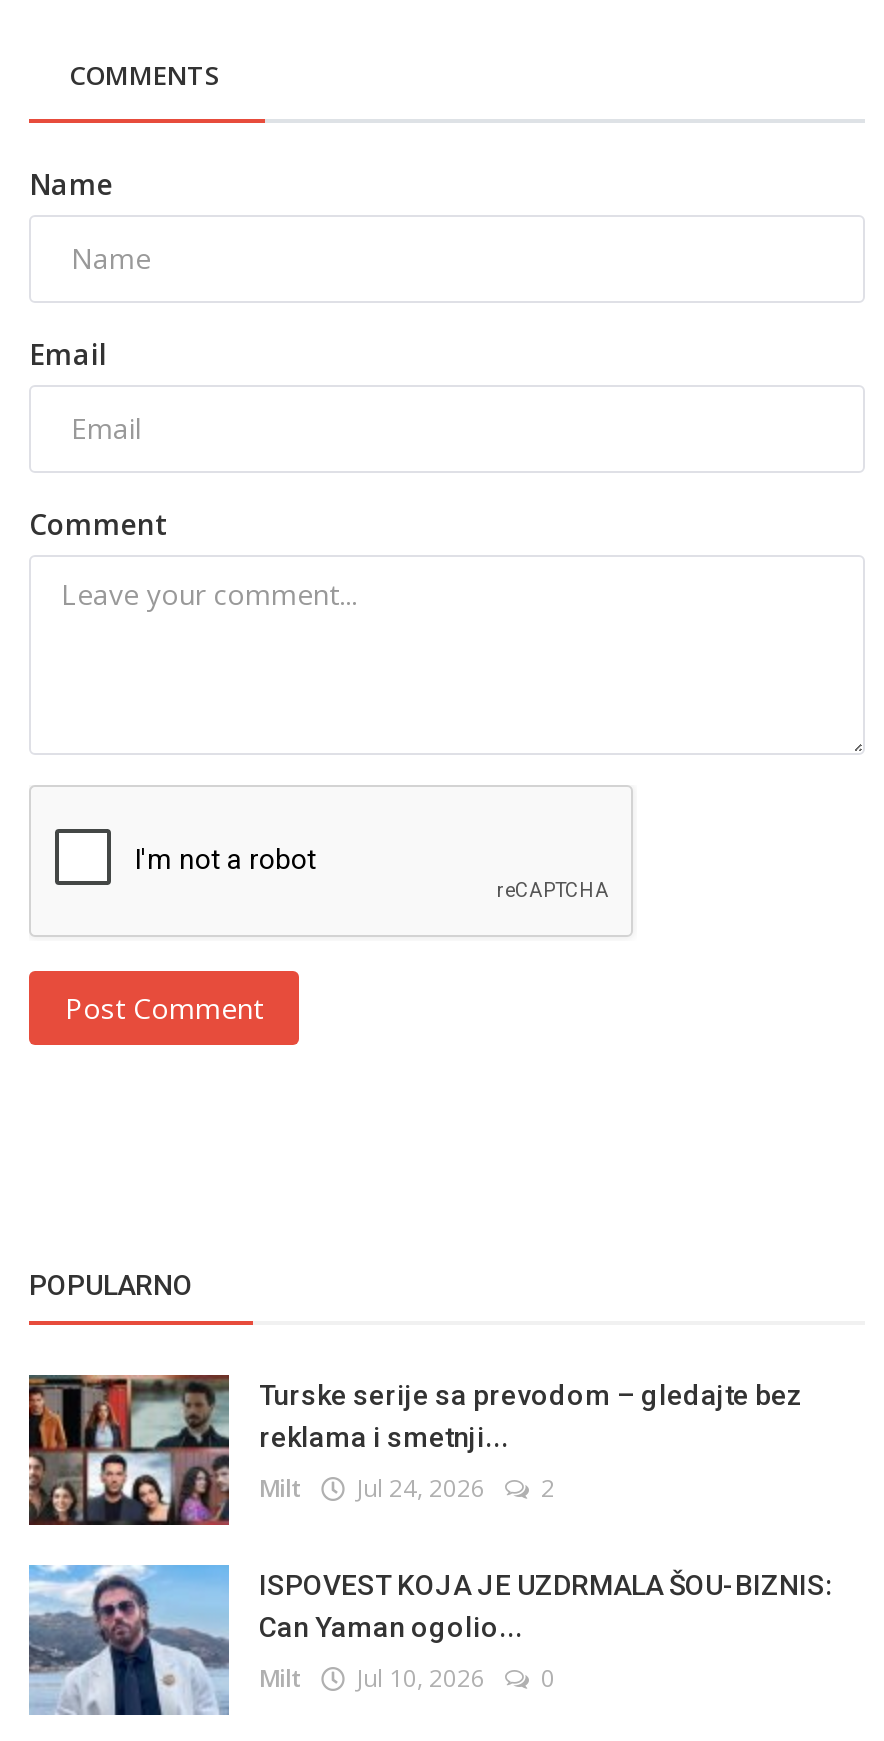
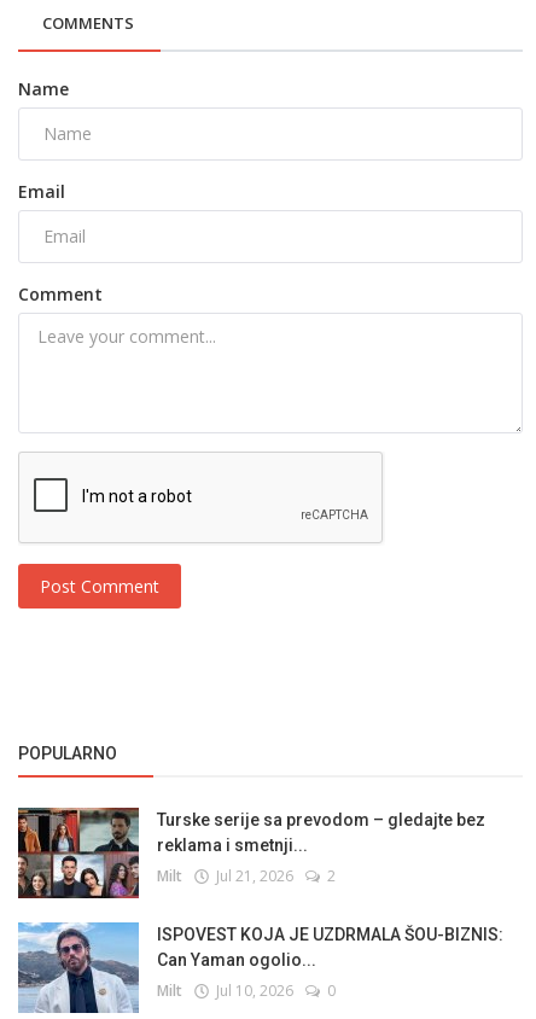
[259,1470,555,1504] Milt Jul 24, 2026 2 -> [157,865,336,886] Milt Jul 21, 2026 2

